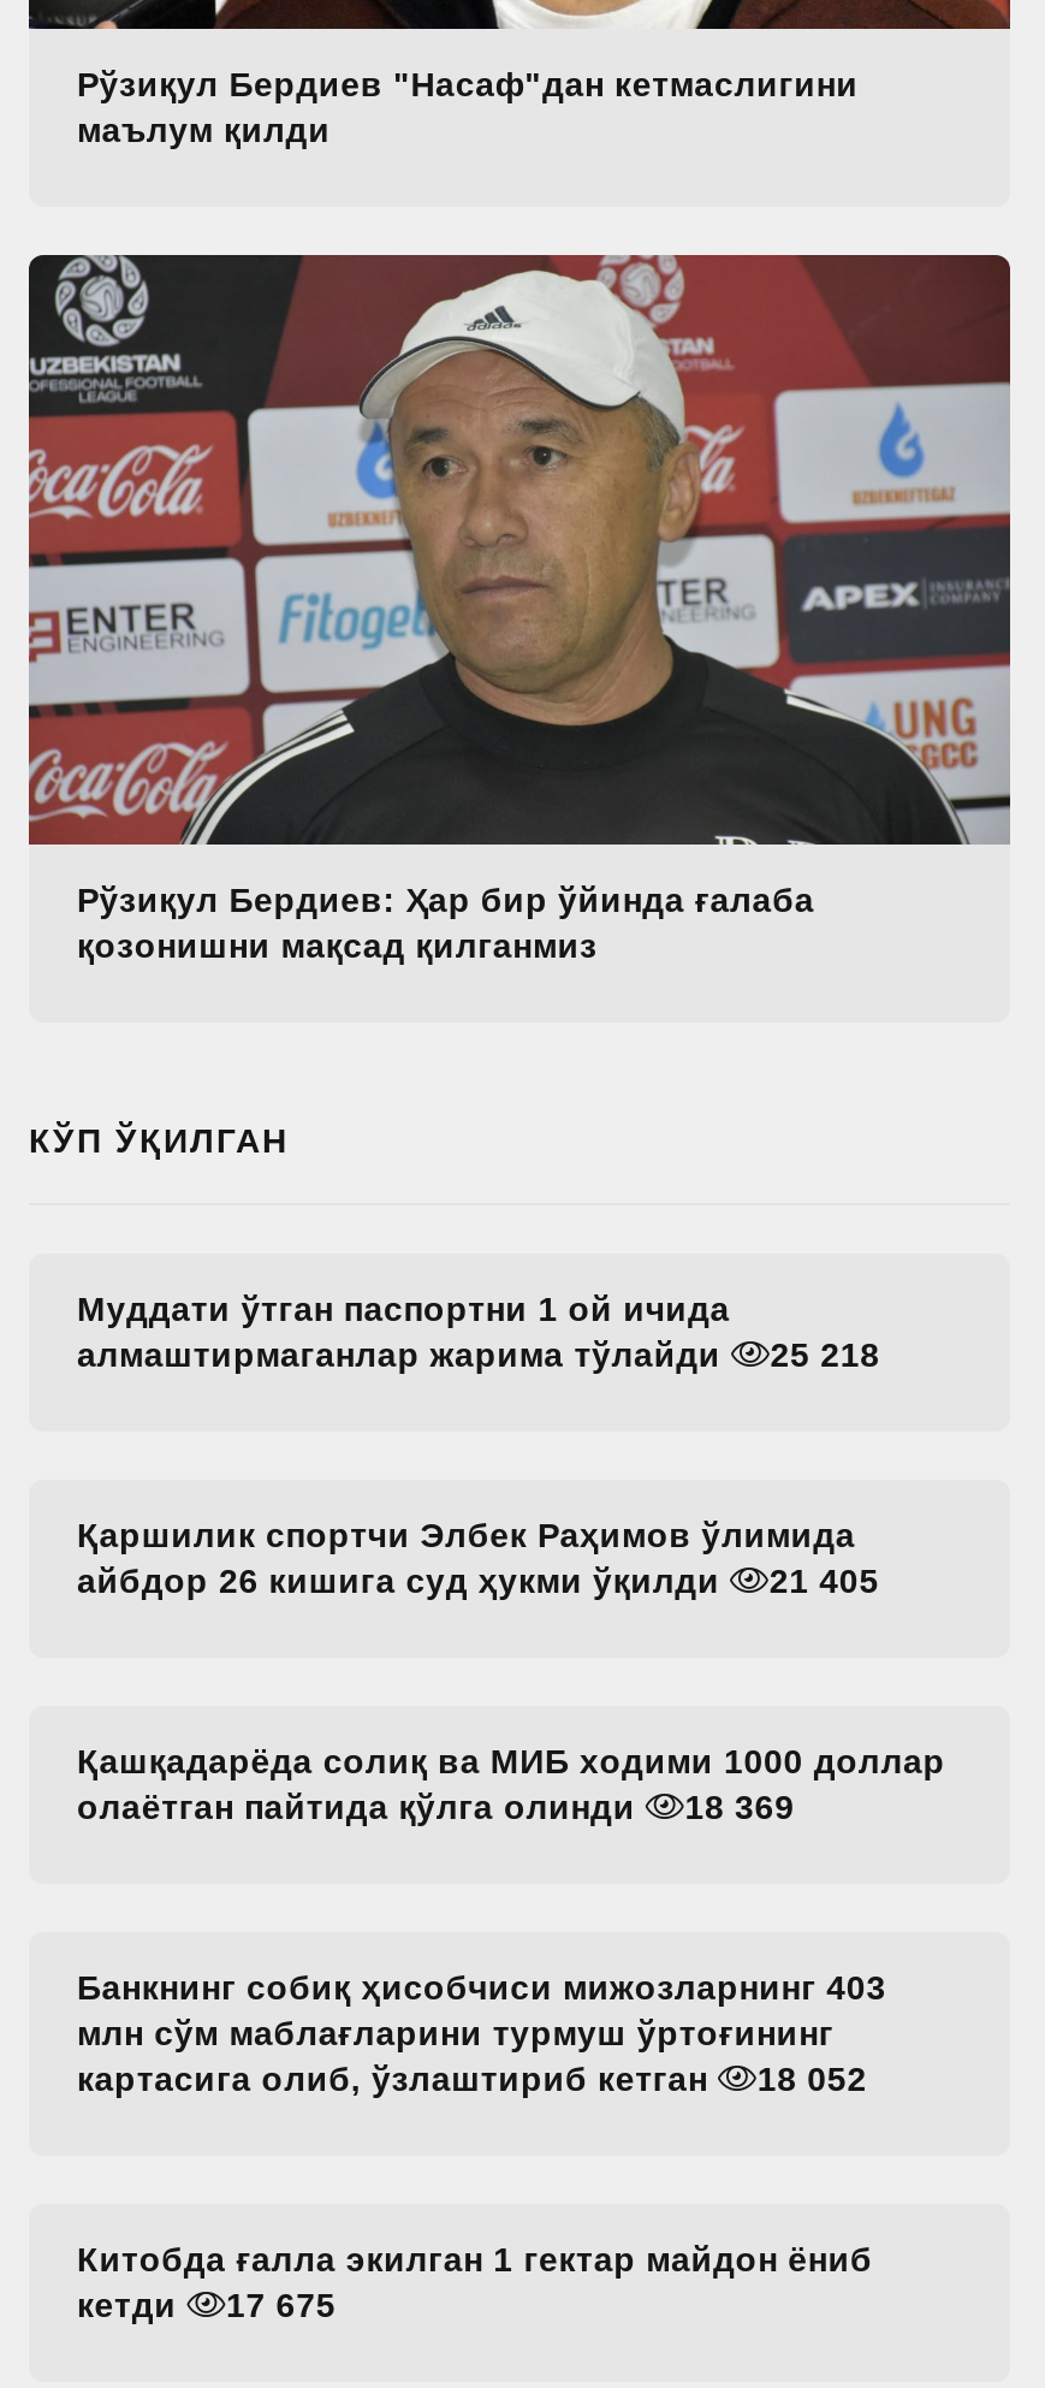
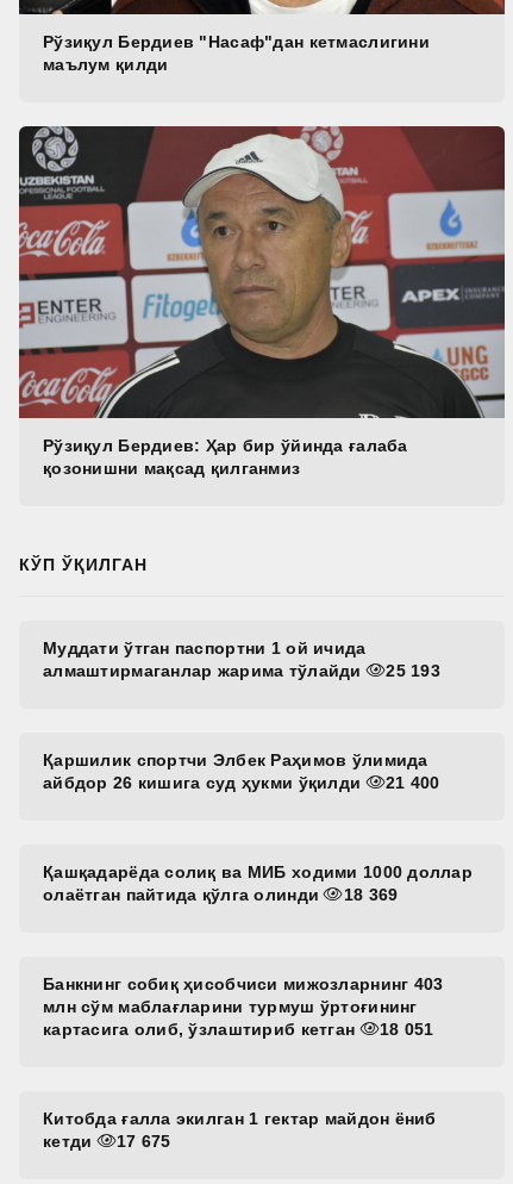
[77,1336,880,1374] алмаштирмаганлар жарима тўлайди 25 218 -> [43,661,440,680] алмаштирмаганлар жарима тўлайди 25 193
[77,1562,879,1600] айбдор 26 кишига суд ҳукми ўқилди 21 405 -> [43,773,440,792] айбдор 26 кишига суд ҳукми ўқилди 21 400
[77,2060,867,2098] картасига олиб, ўзлаштириб кетган 18 052 -> [43,1020,434,1039] картасига олиб, ўзлаштириб кетган 18 051

